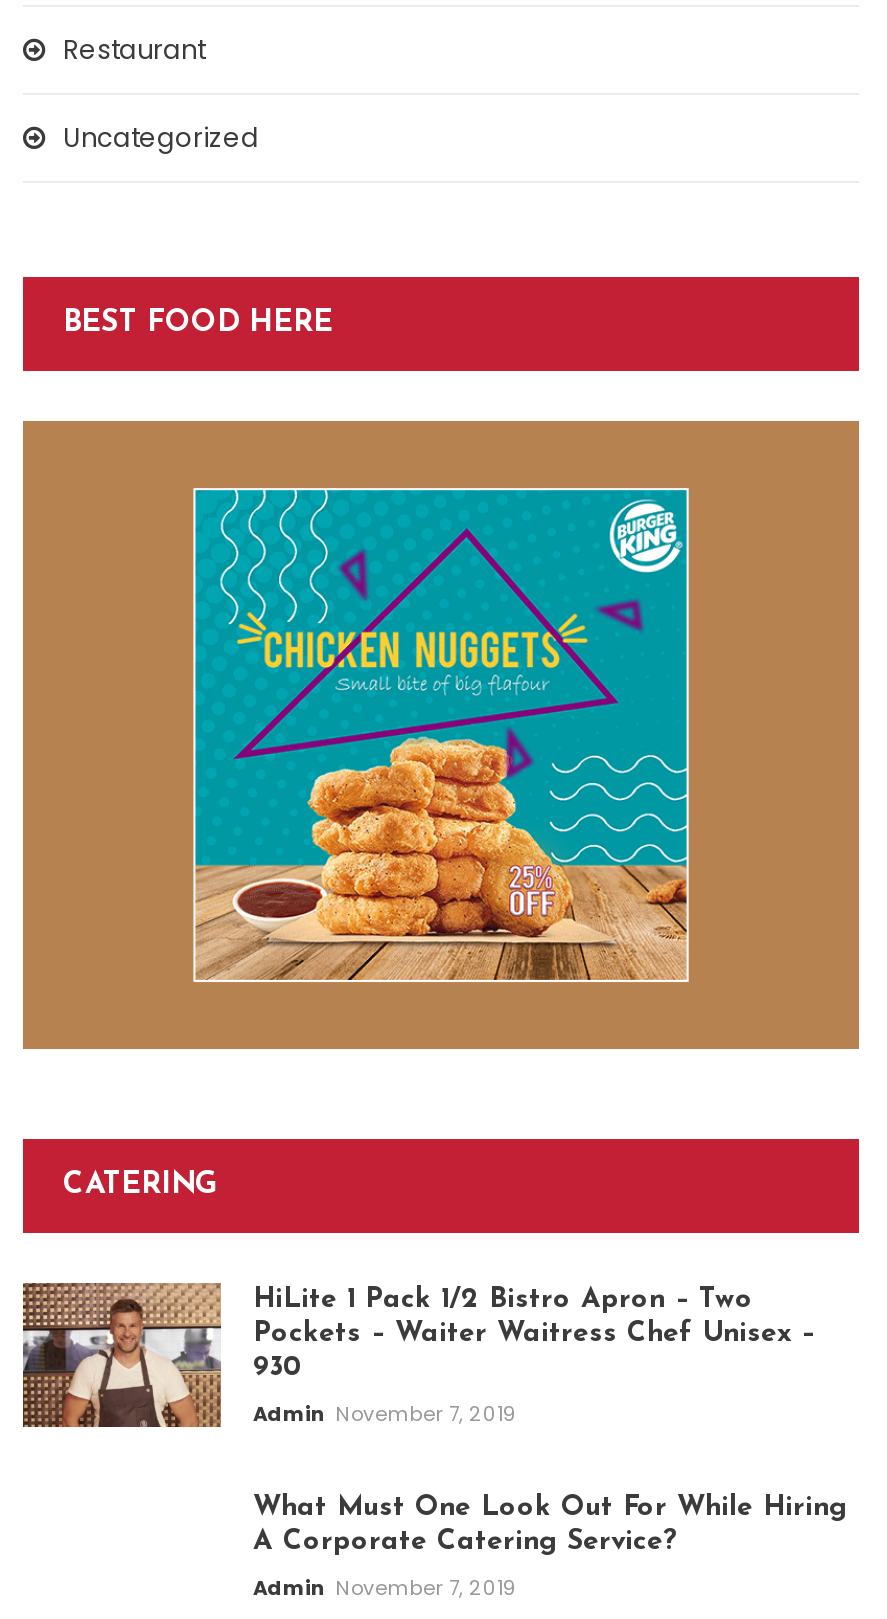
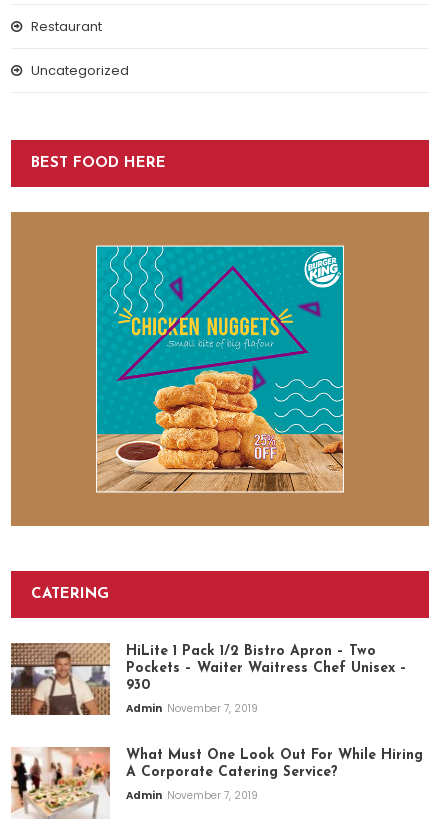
none -> [10,746,111,820] [image]

